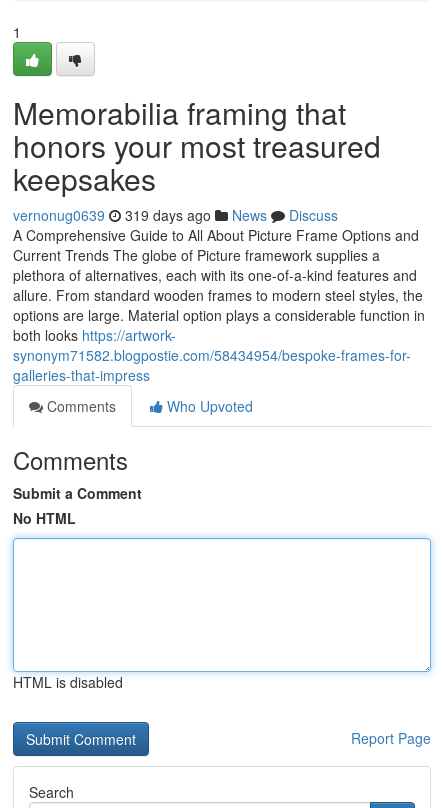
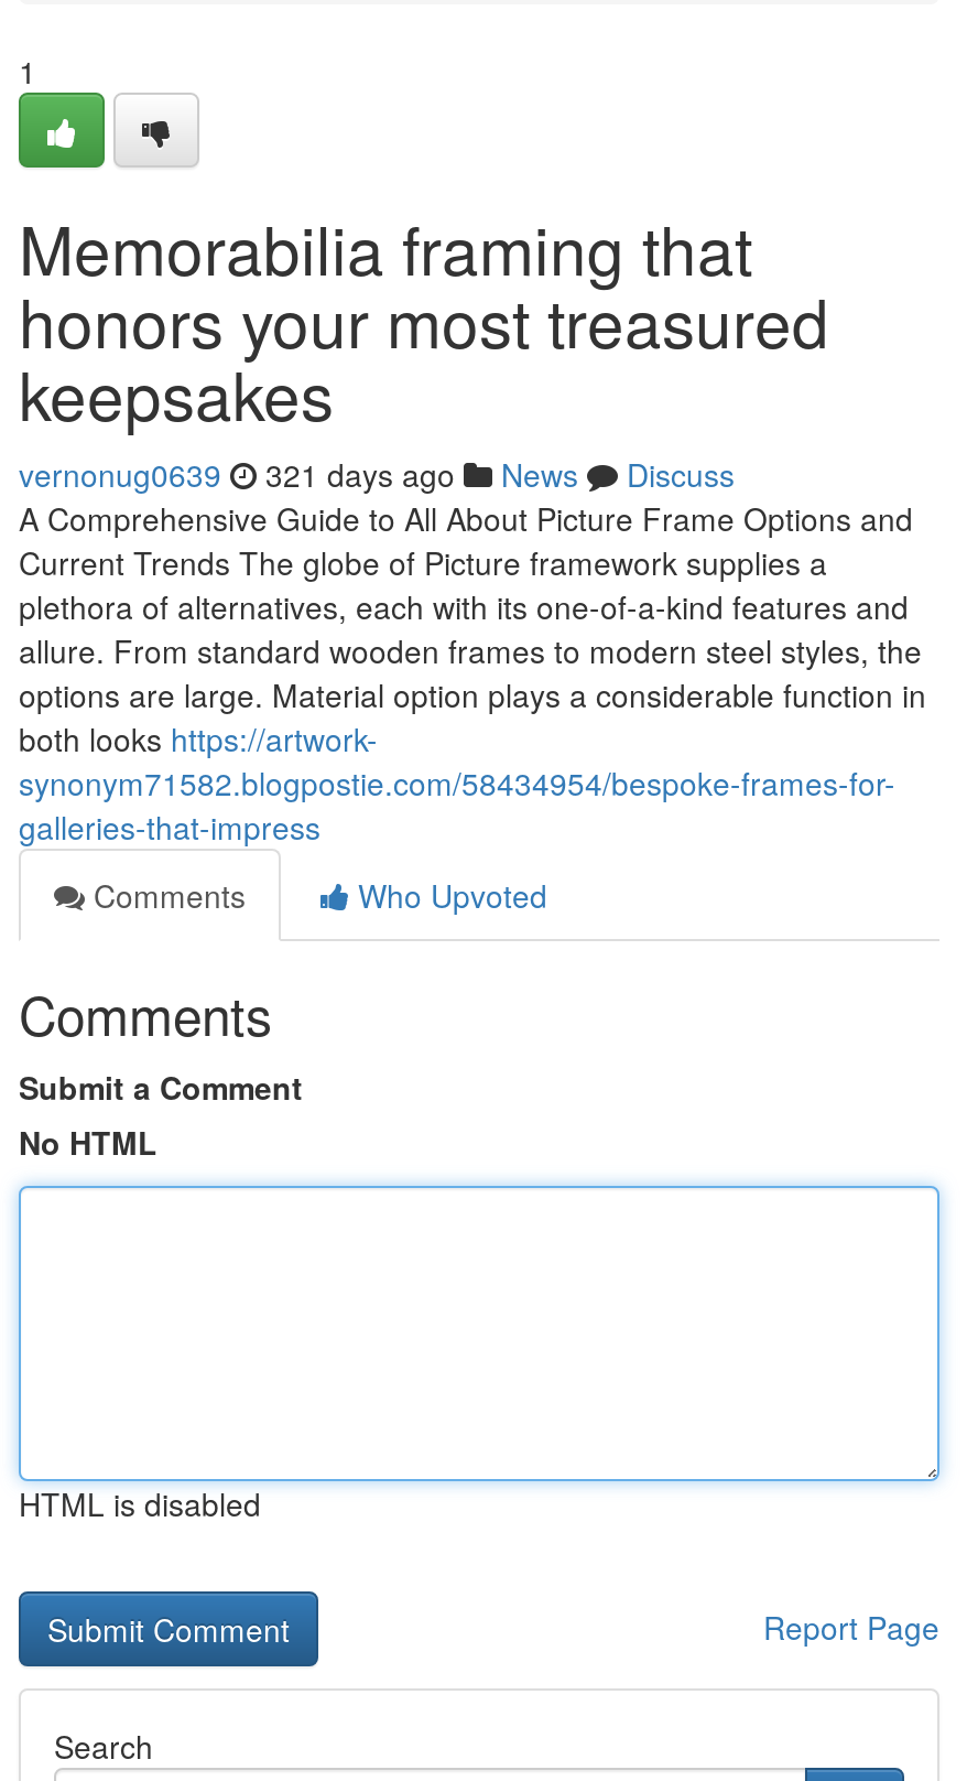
[13,205,338,225] vernonug0639 319 days ago News Discuss -> [19,452,735,496] vernonug0639 321 days ago News Discuss

